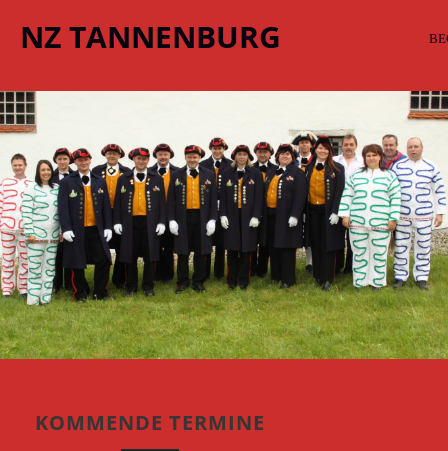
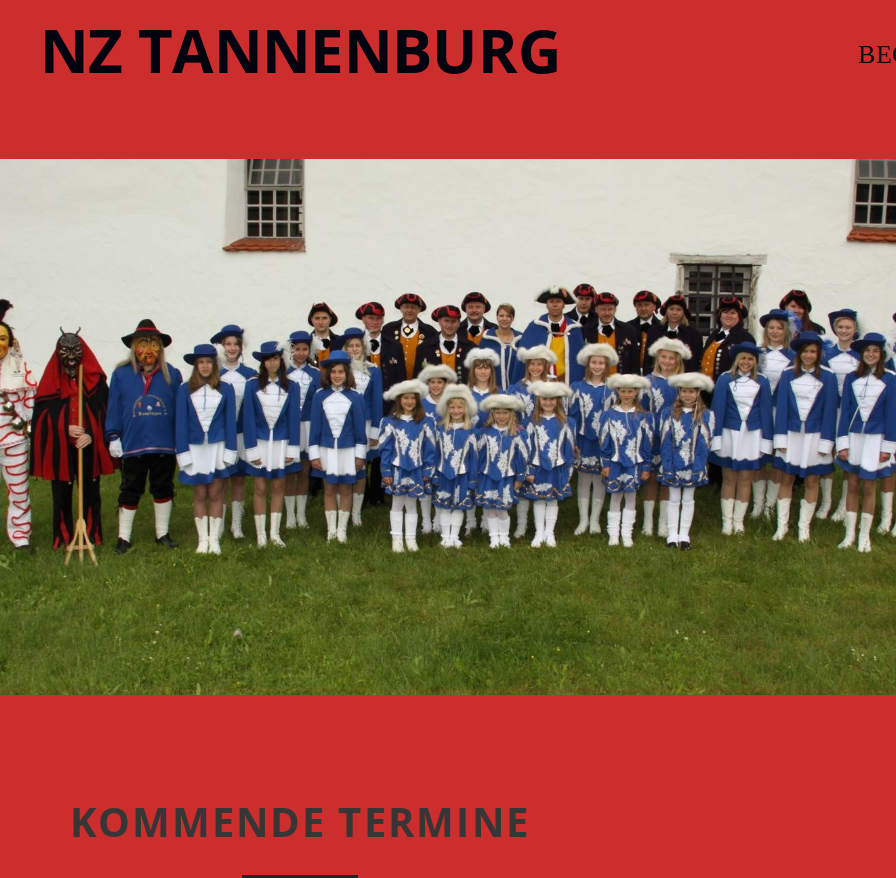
[3,90,445,359] [image] -> [6,157,890,695] [image]

